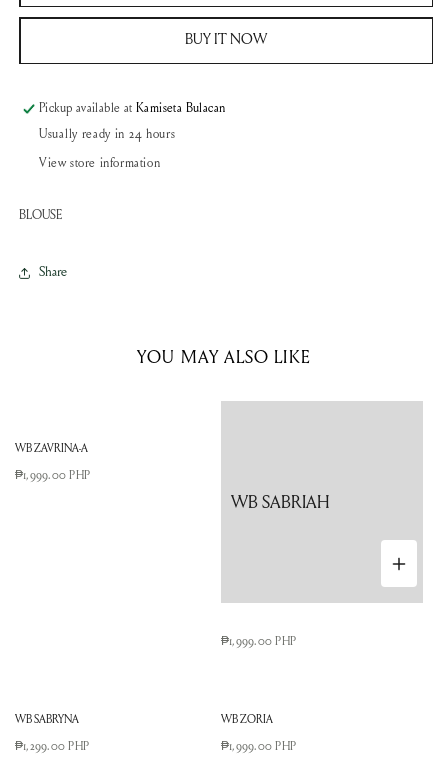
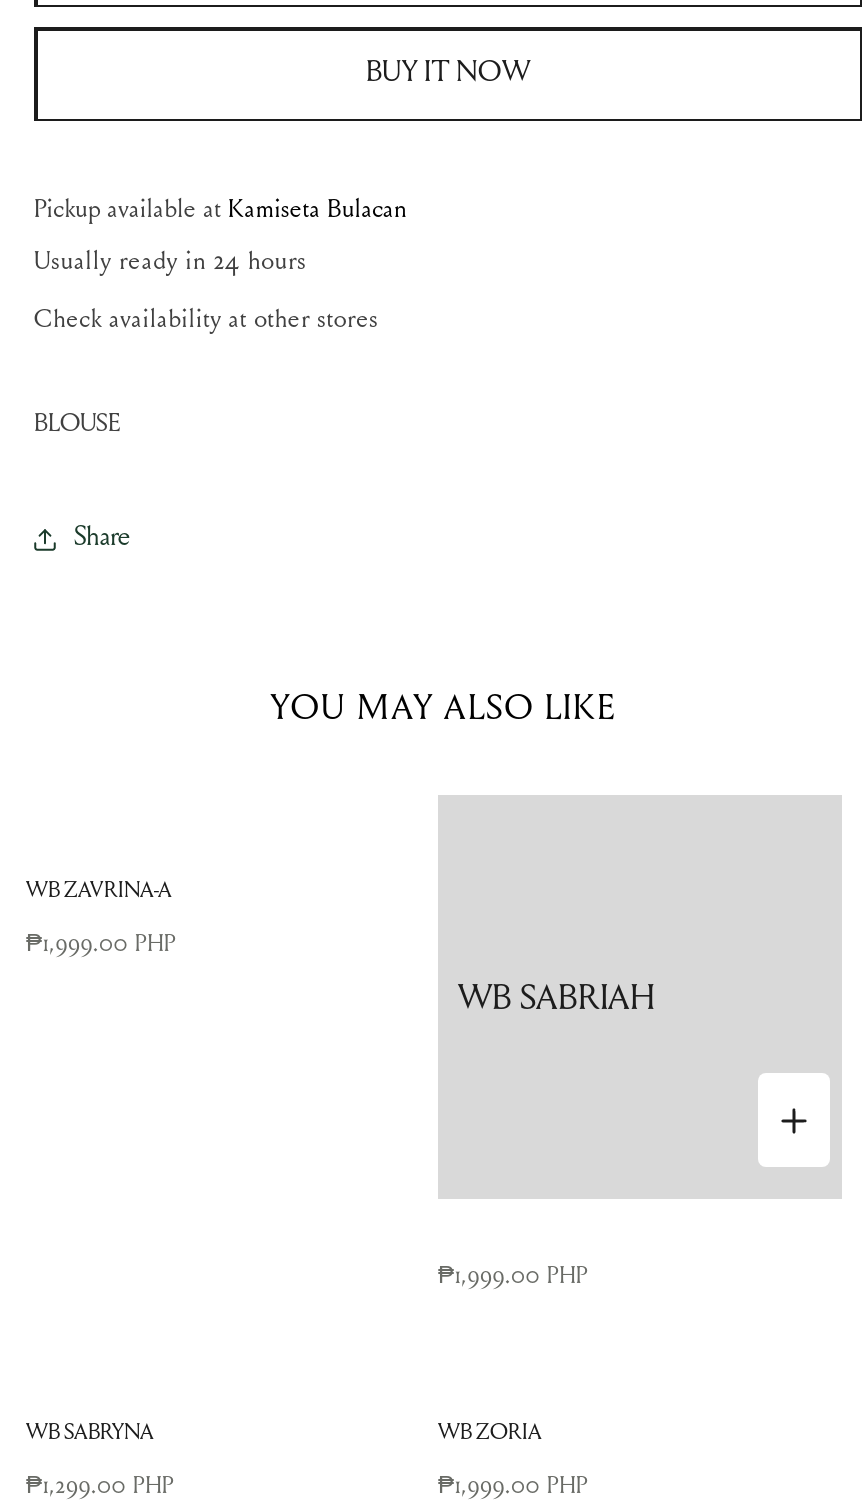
[39,157,160,170] View store information -> [34,308,379,334] Check availability at other stores

